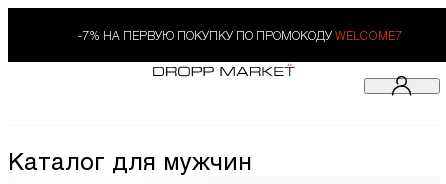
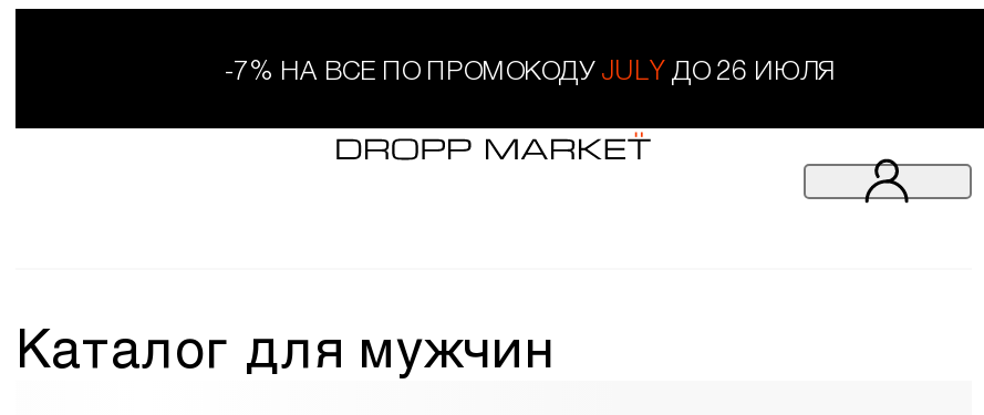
[78,28,402,42] -7% НА ПЕРВУЮ ПОКУПКУ ПО ПРОМОКОДУ WELCOME7 -> [225,53,833,84] -7% НА ВСЕ ПО ПРОМОКОДУ JULY ДО 26 ИЮЛЯ

